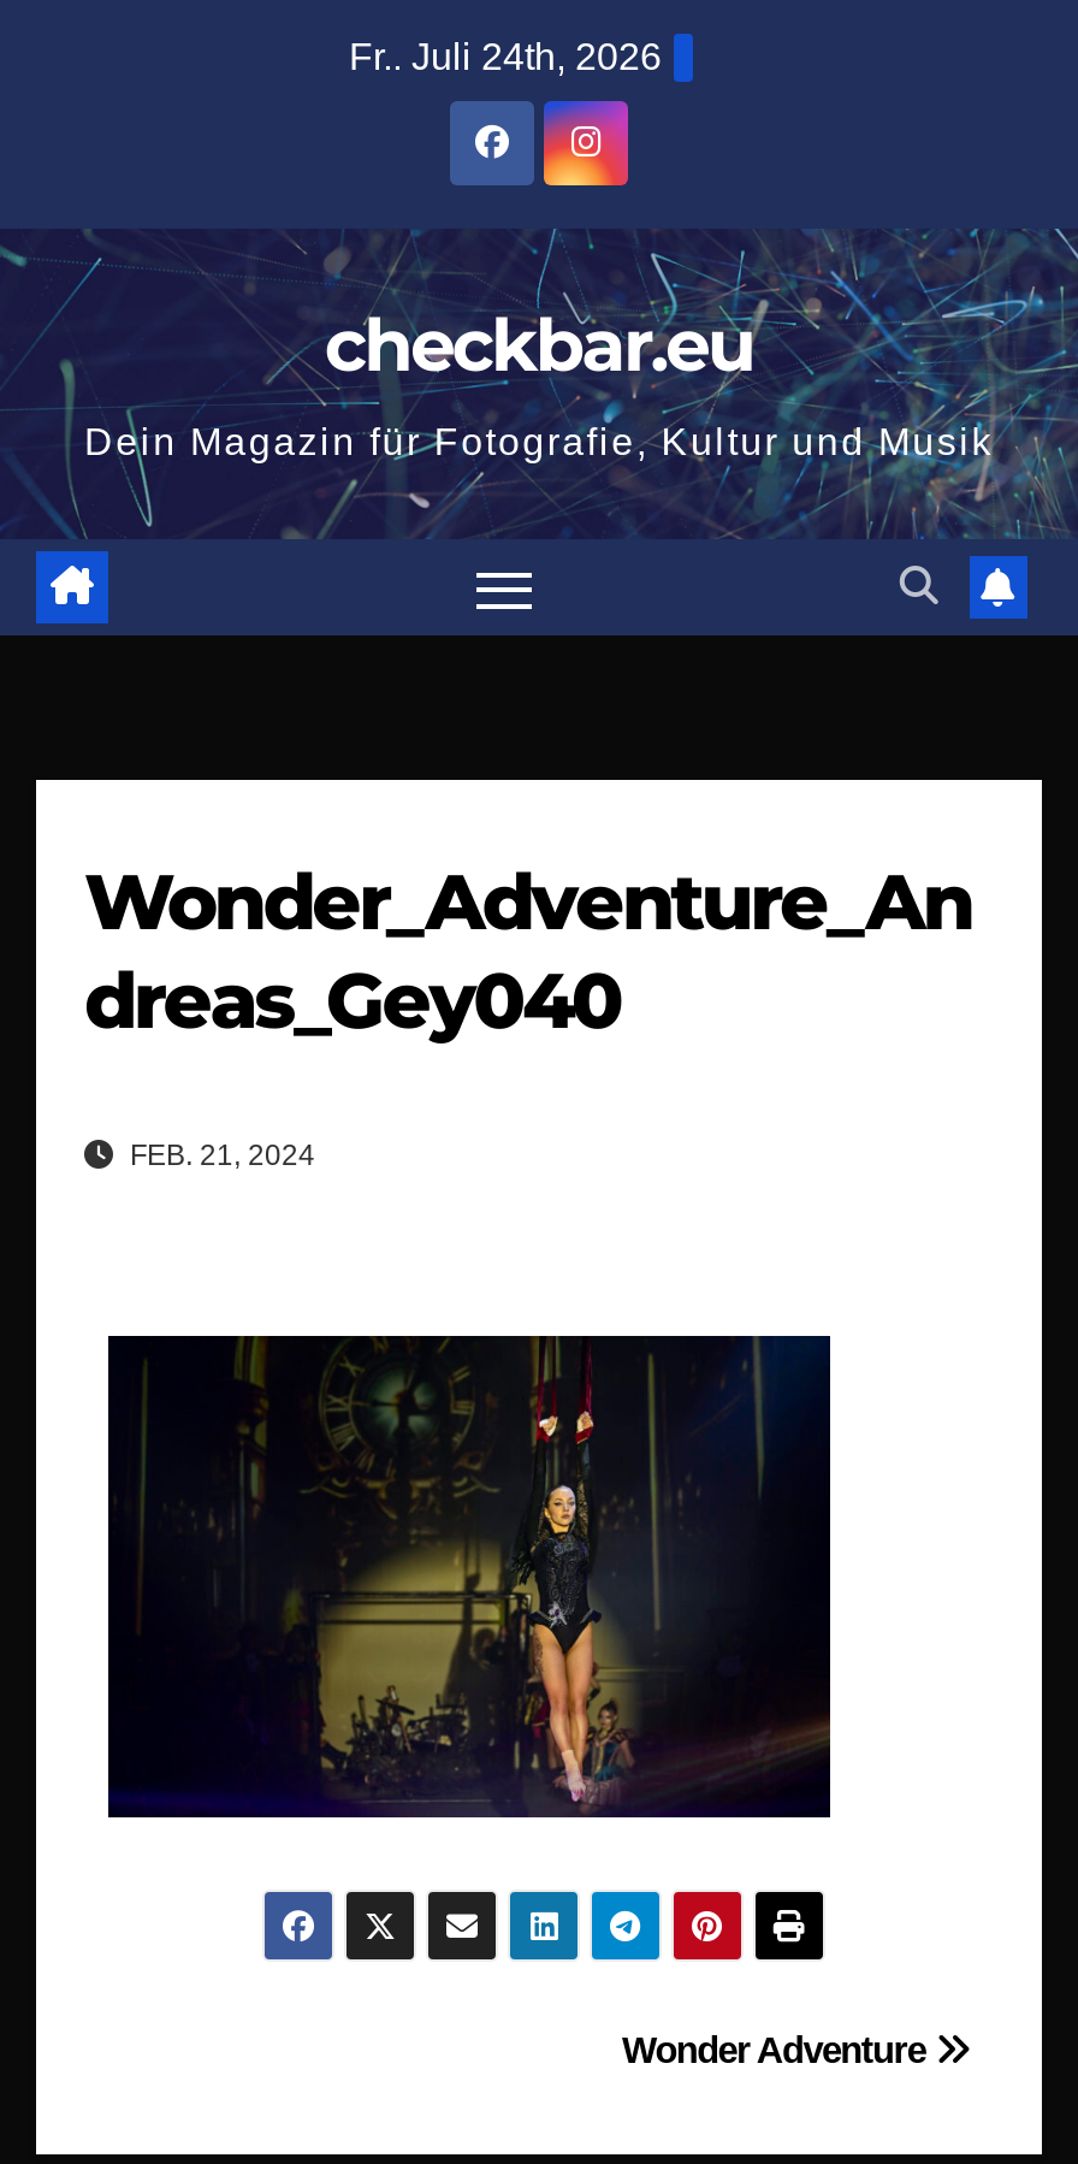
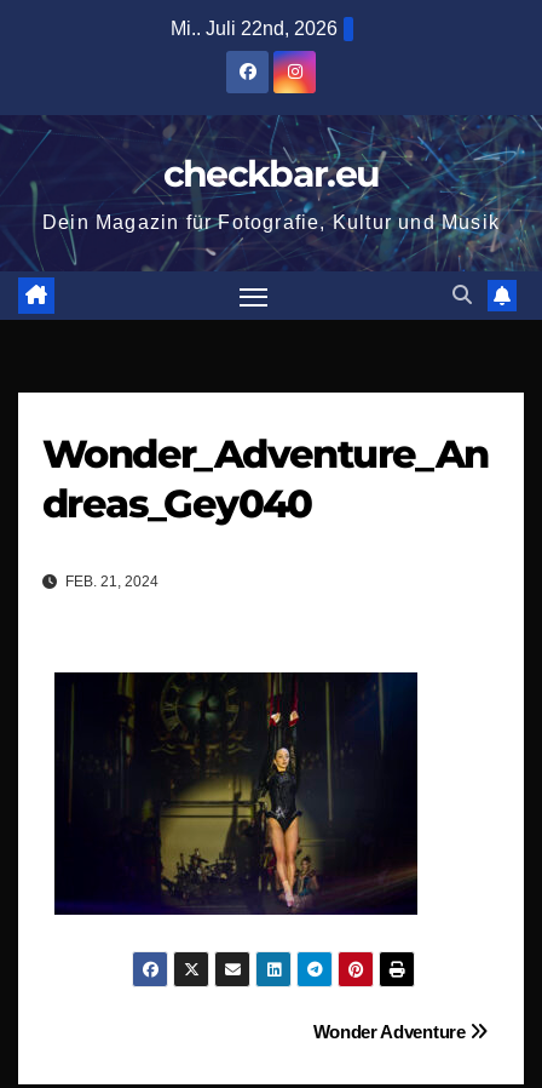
[349,36,662,77] Fr.. Juli 24th, 2026 -> [171,18,338,39] Mi.. Juli 22nd, 2026

